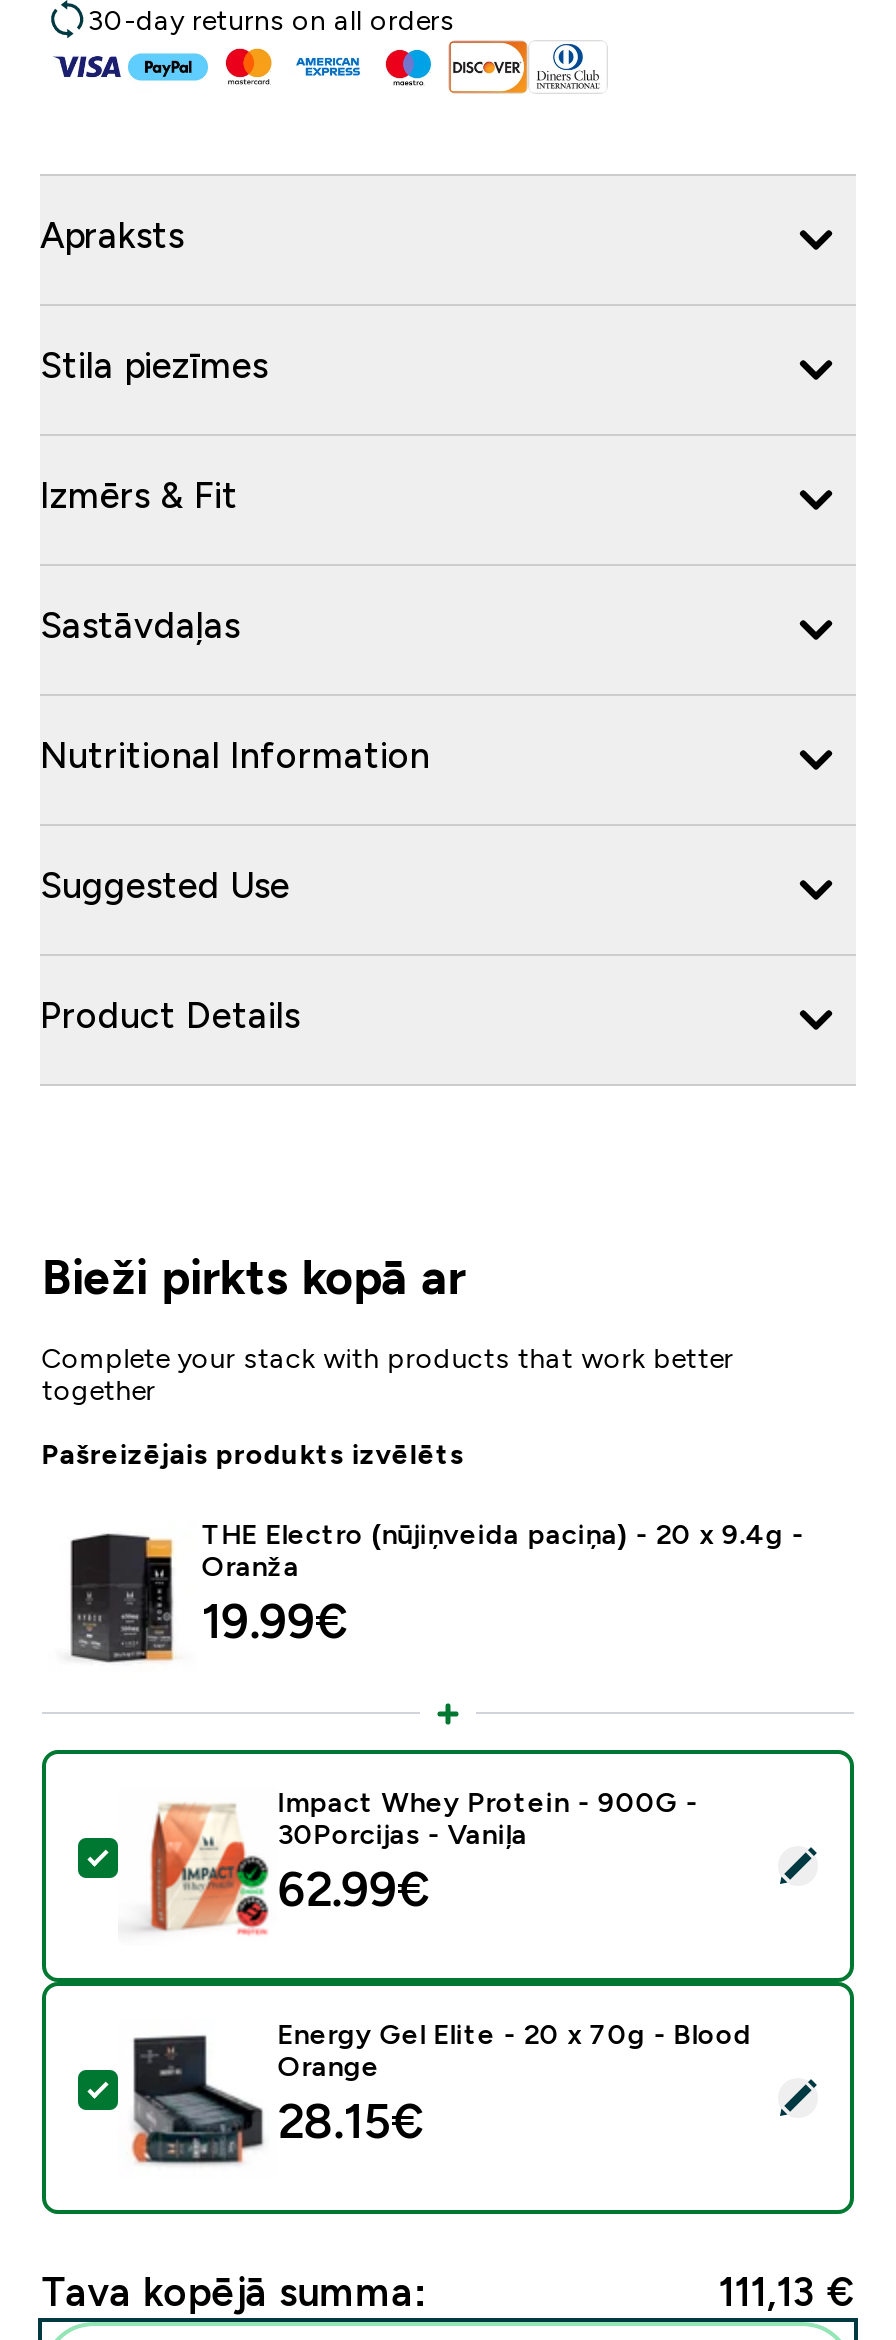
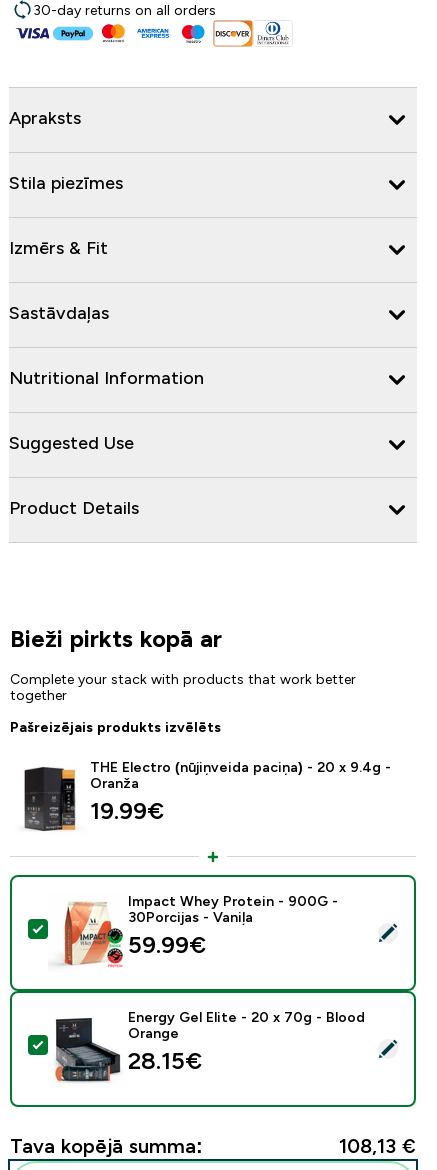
[278,1861,432,1915] 62.99€ -> [128,931,206,958] 59.99€
[718,2269,854,2313] 111,13 € -> [339,1135,416,1157] 108,13 €

